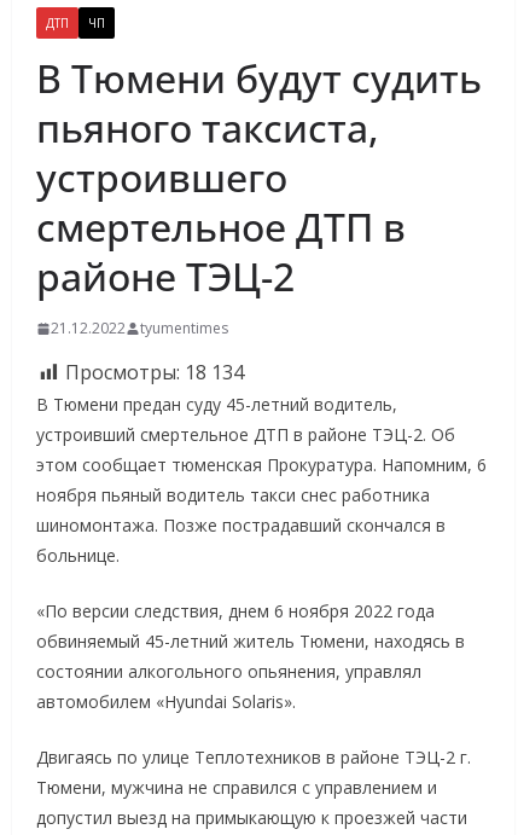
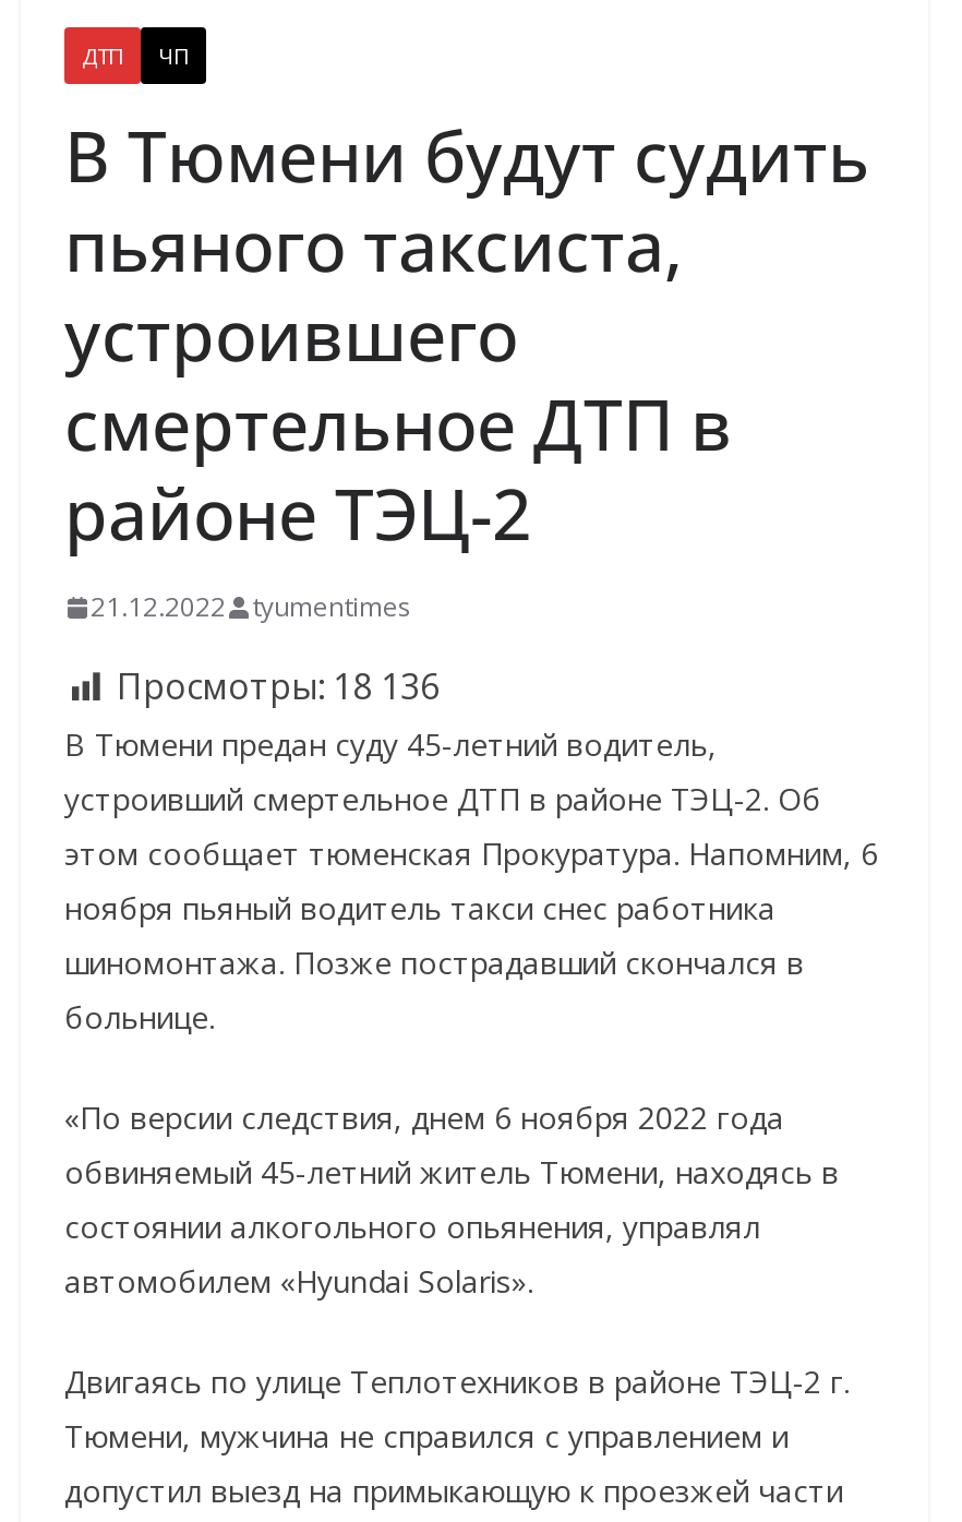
[65,359,244,386] Просмотры: 18 134 -> [117,663,440,711] Просмотры: 18 136

